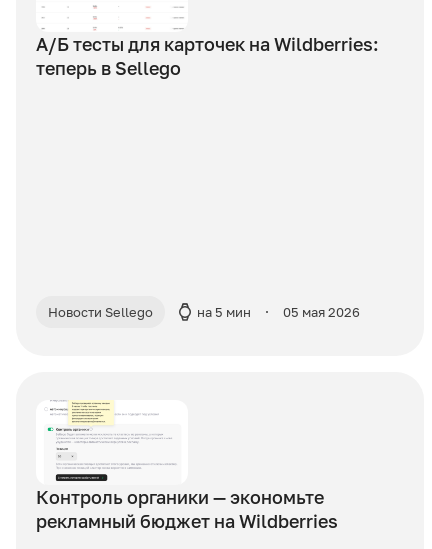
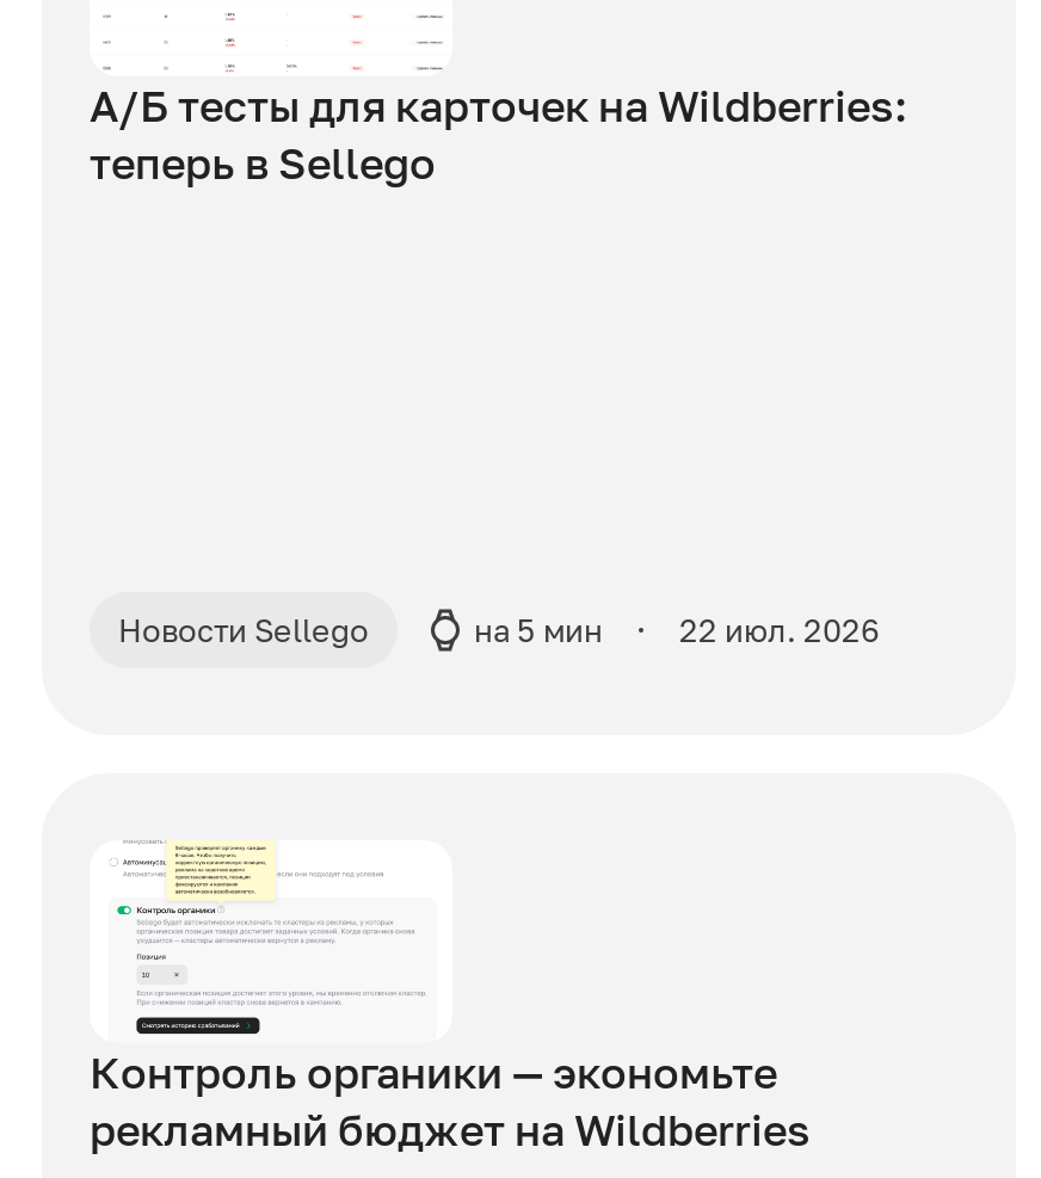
[197,304,360,320] на 5 мин 05 мая 2026 -> [474,612,880,650] на 5 мин 22 июл. 2026

